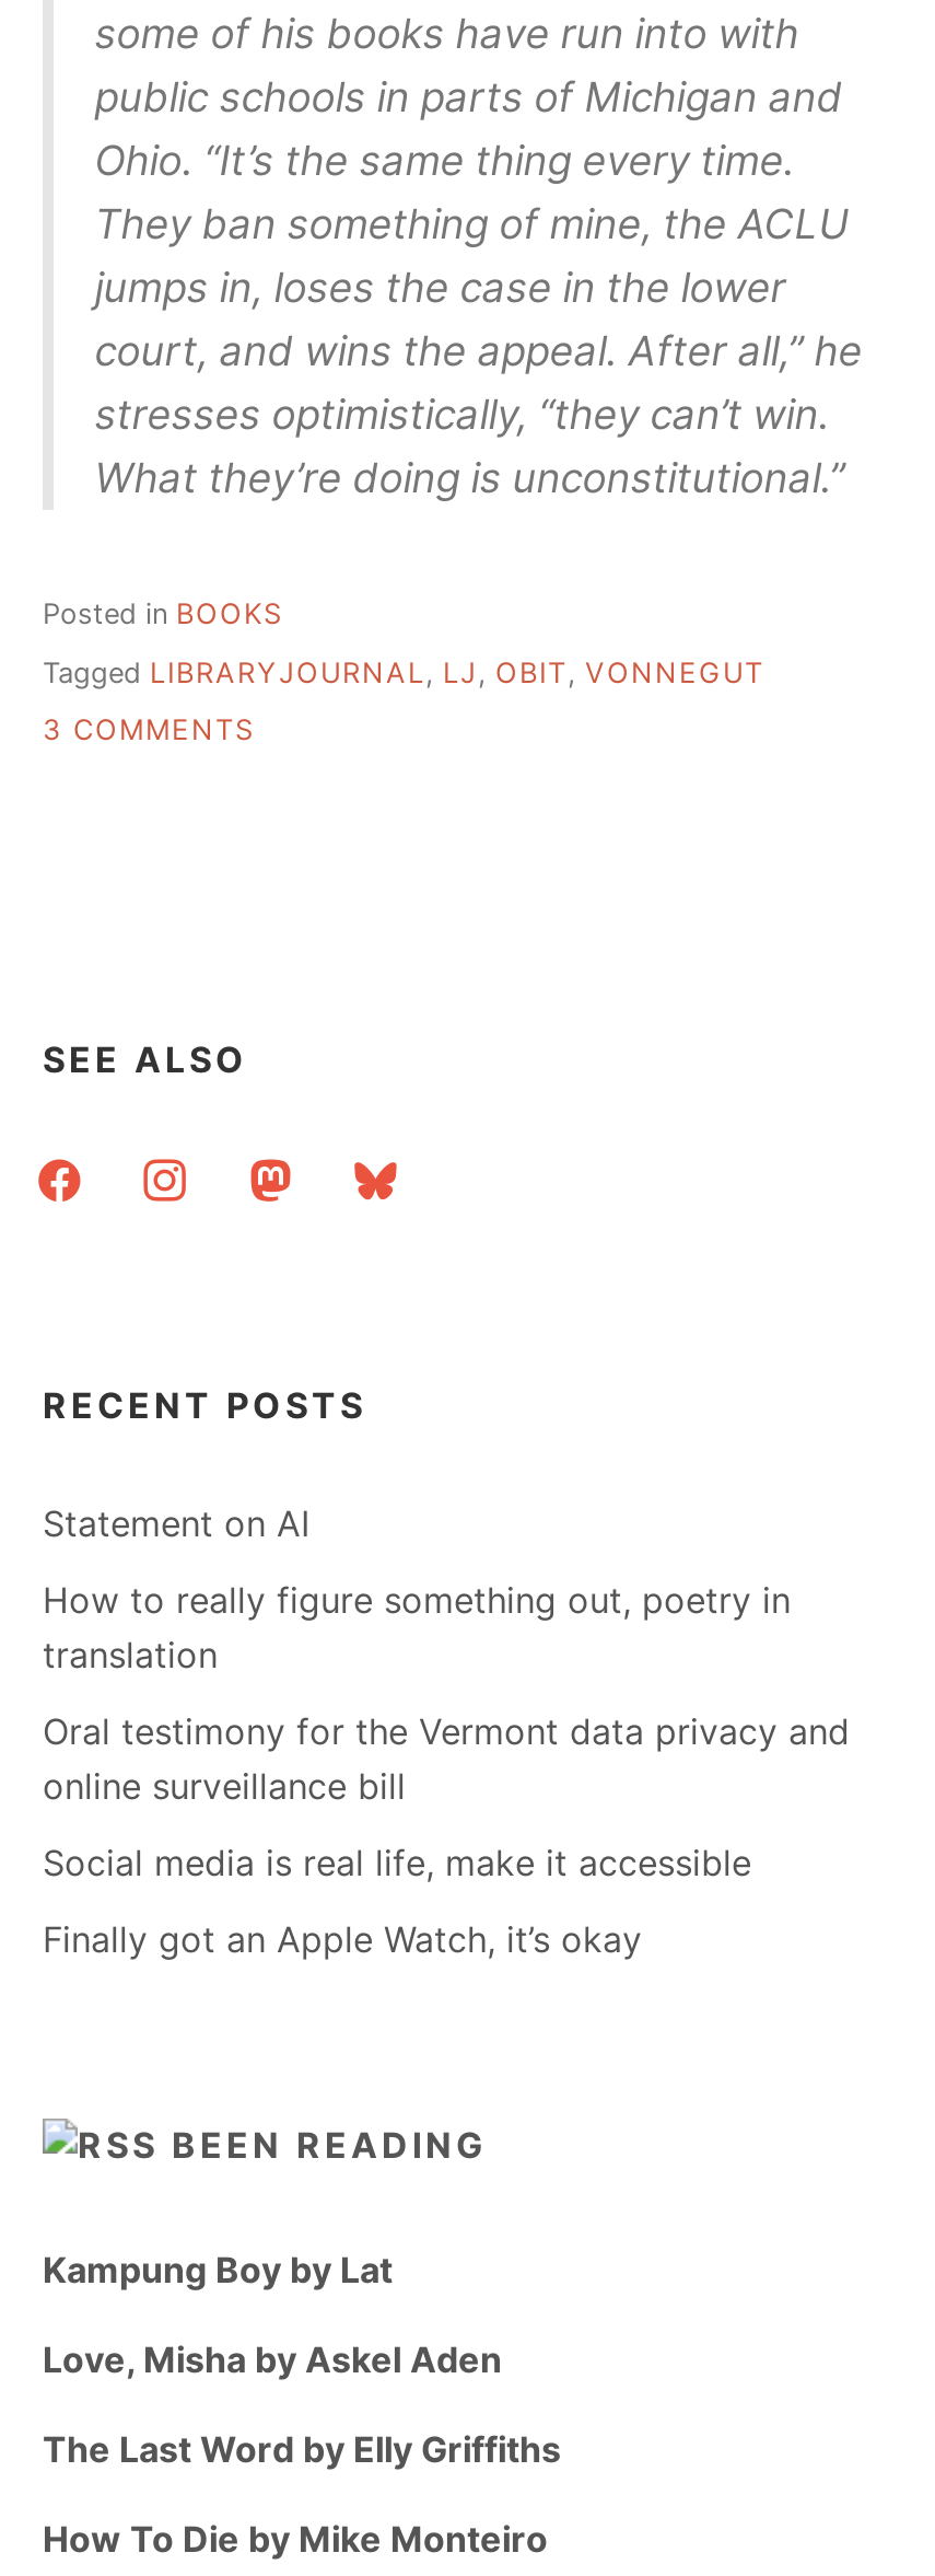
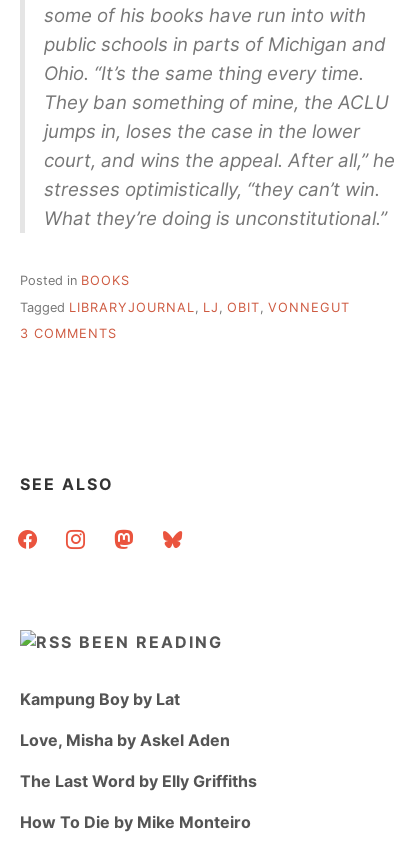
[43,1384,850,1962] RECENT POSTS | Statement on AI | How to really figure something out, poetry in | translation | Oral testimony for the Vermont data privacy and | online surveillance bill | Social media is real life, make it accessible | Finally got an Apple Watch, it’s okay -> none

